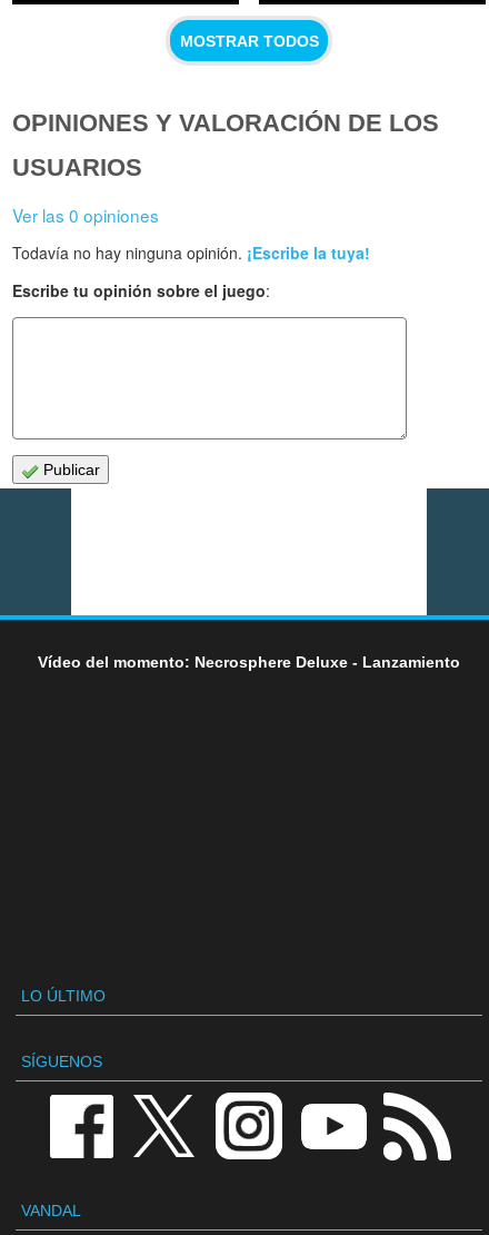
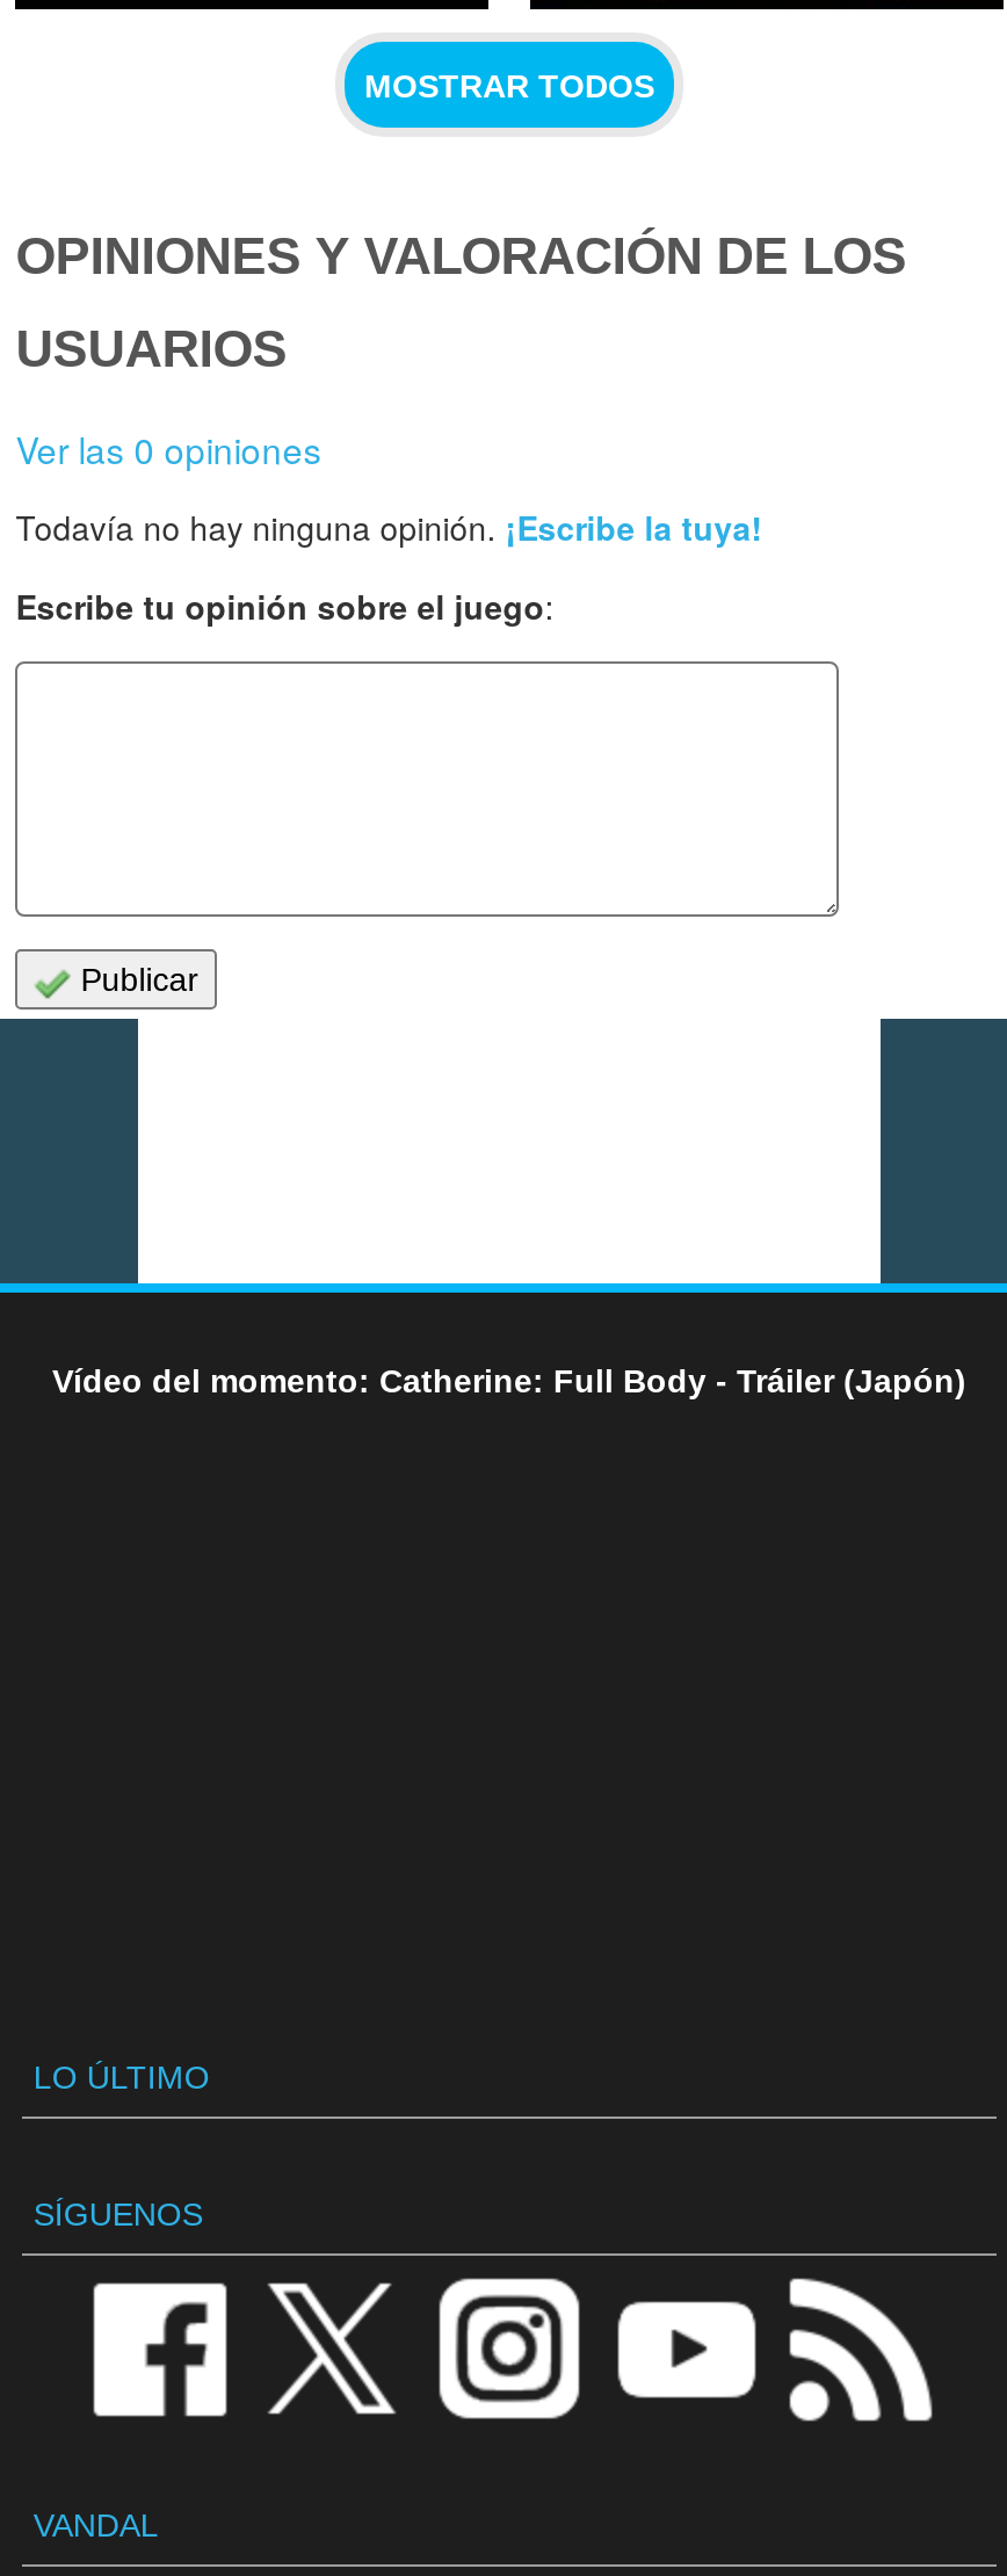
[38,653,460,671] Vídeo del momento: Necrosphere Deluxe - Lanzamiento -> [52,1362,966,1399] Vídeo del momento: Catherine: Full Body - Tráiler (Japón)

